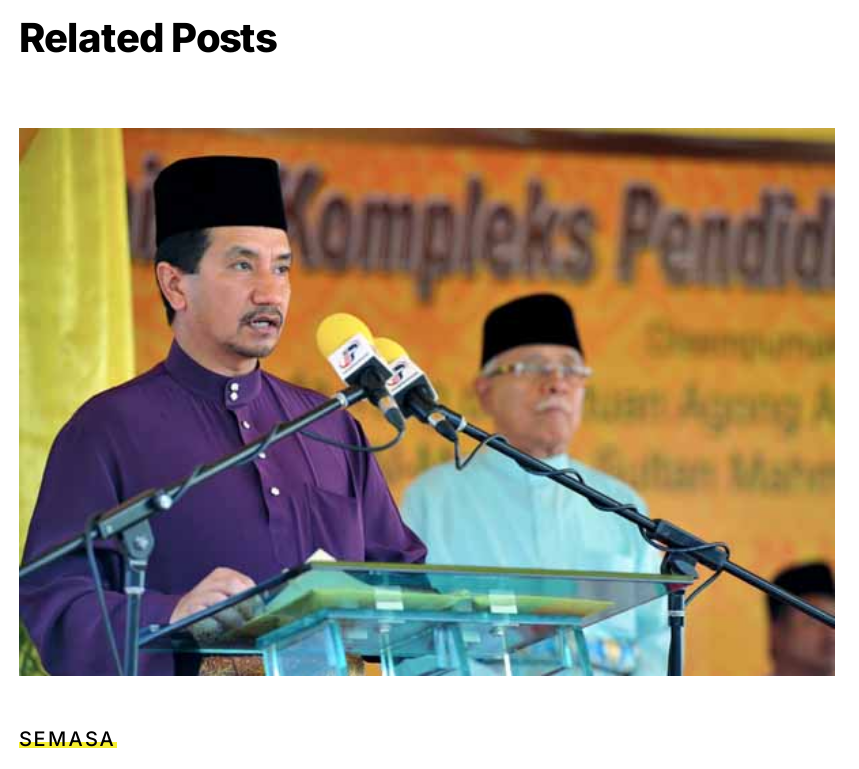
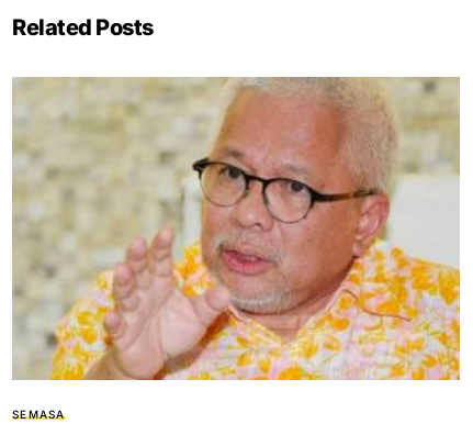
[19,126,837,678] [image] -> [12,77,461,381] [image]

